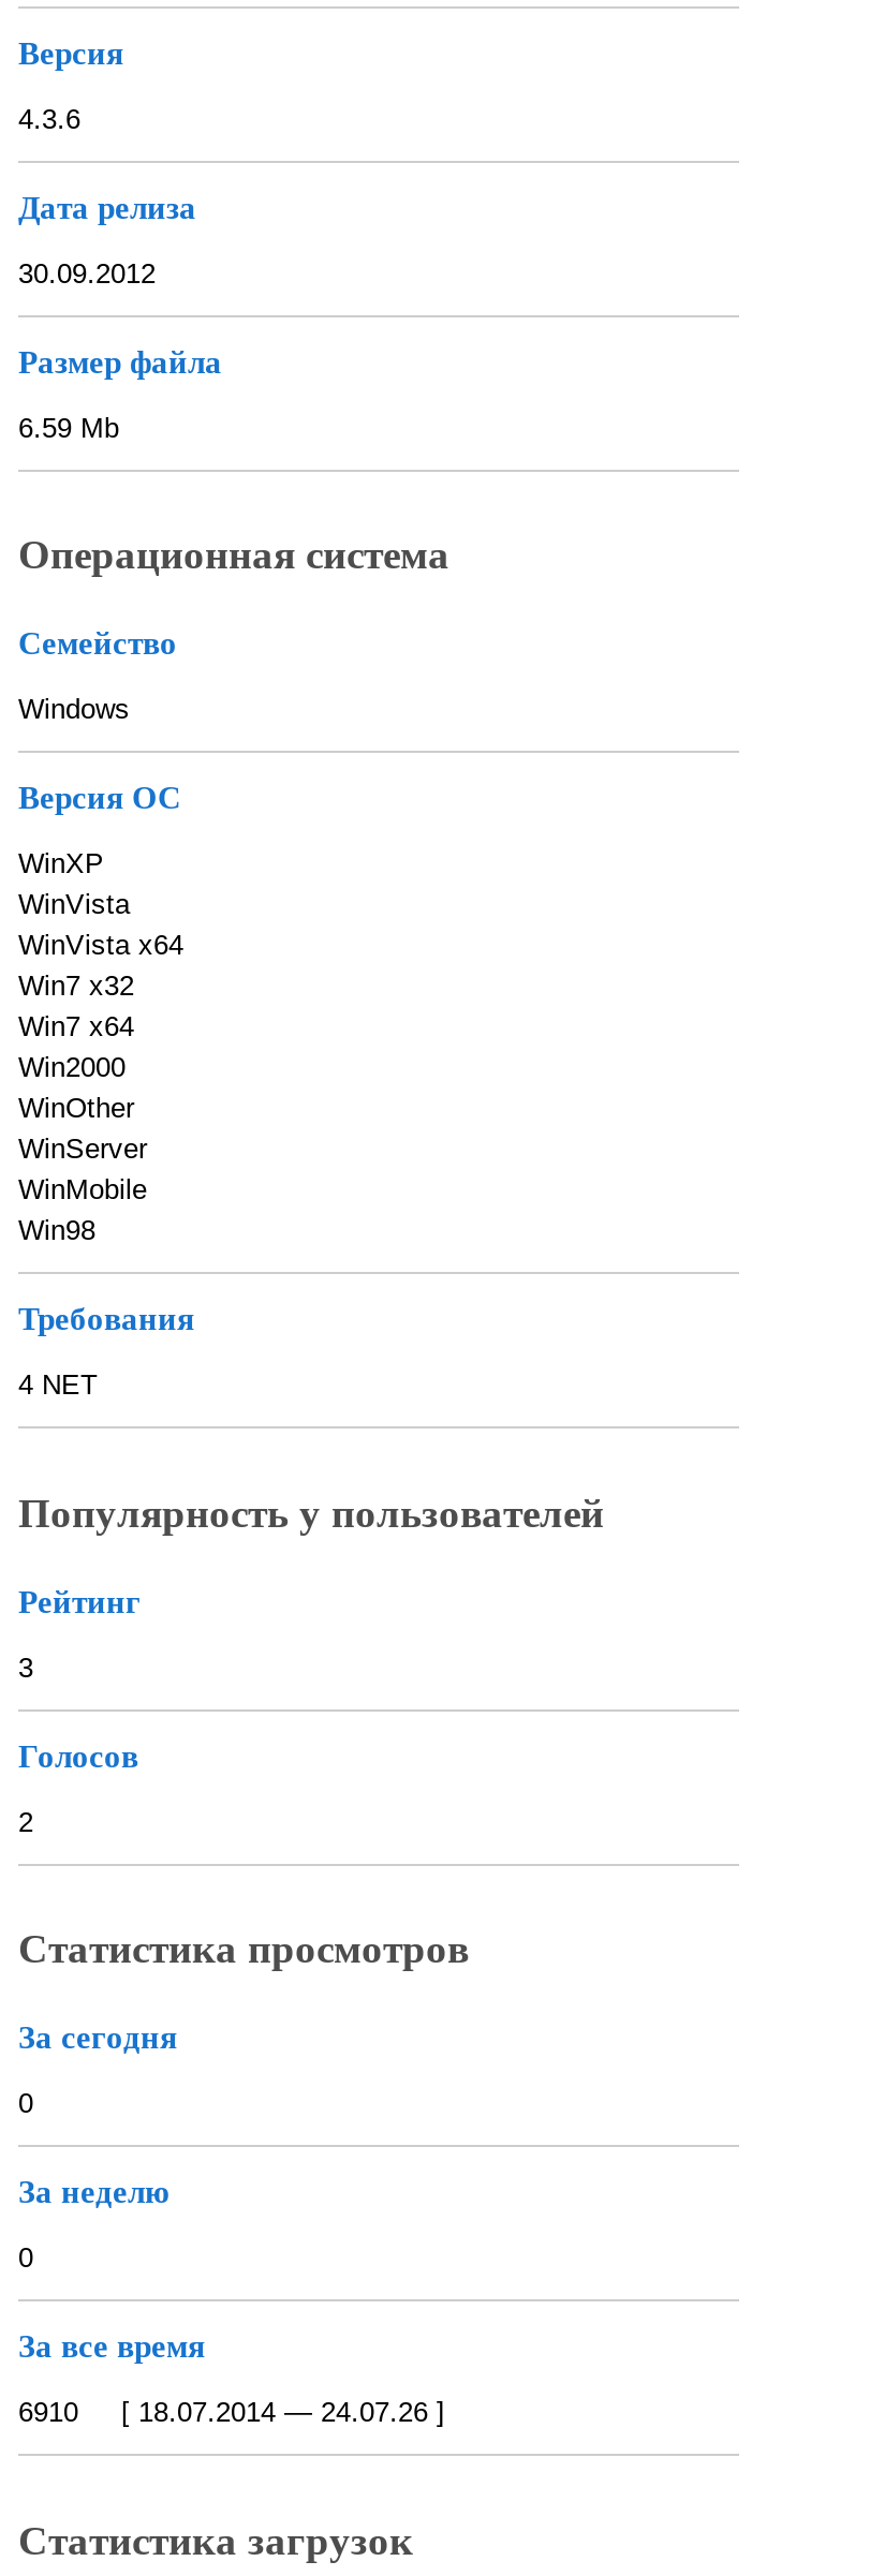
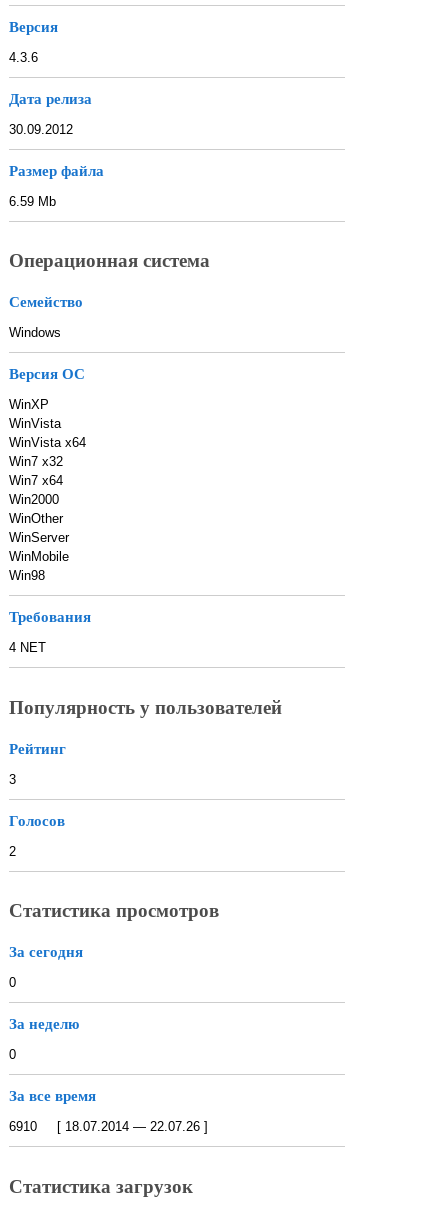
[18,2396,445,2428] 6910 [ 18.07.2014 — 24.07.26 ] -> [9,1119,208,1134] 6910 [ 18.07.2014 — 22.07.26 ]

